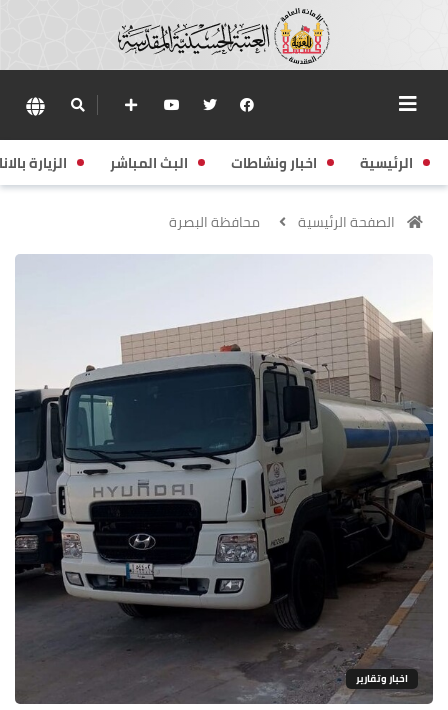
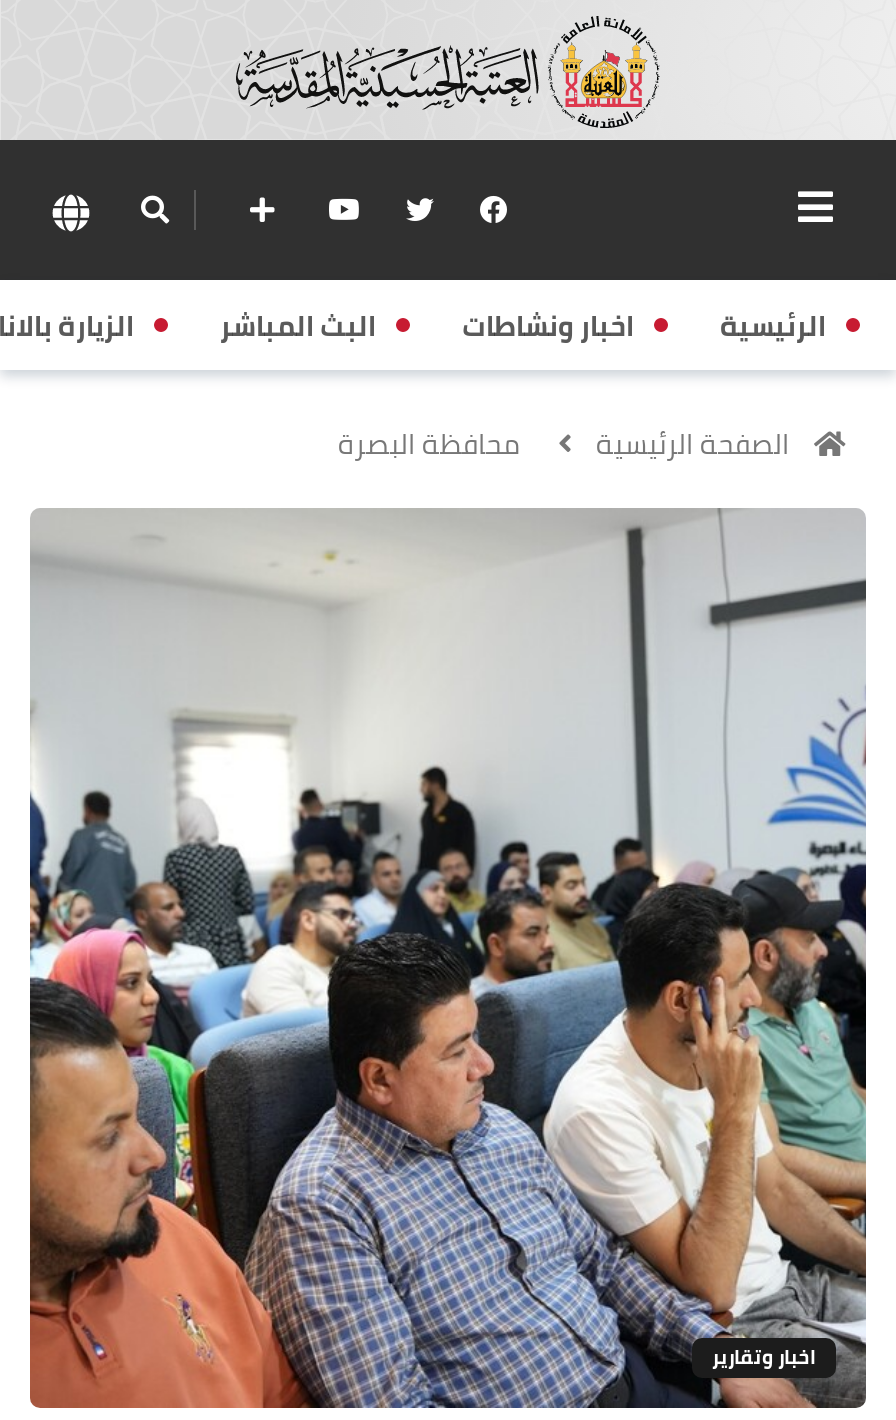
[14,255,434,705] [image] -> [28,508,868,1410] [image]

